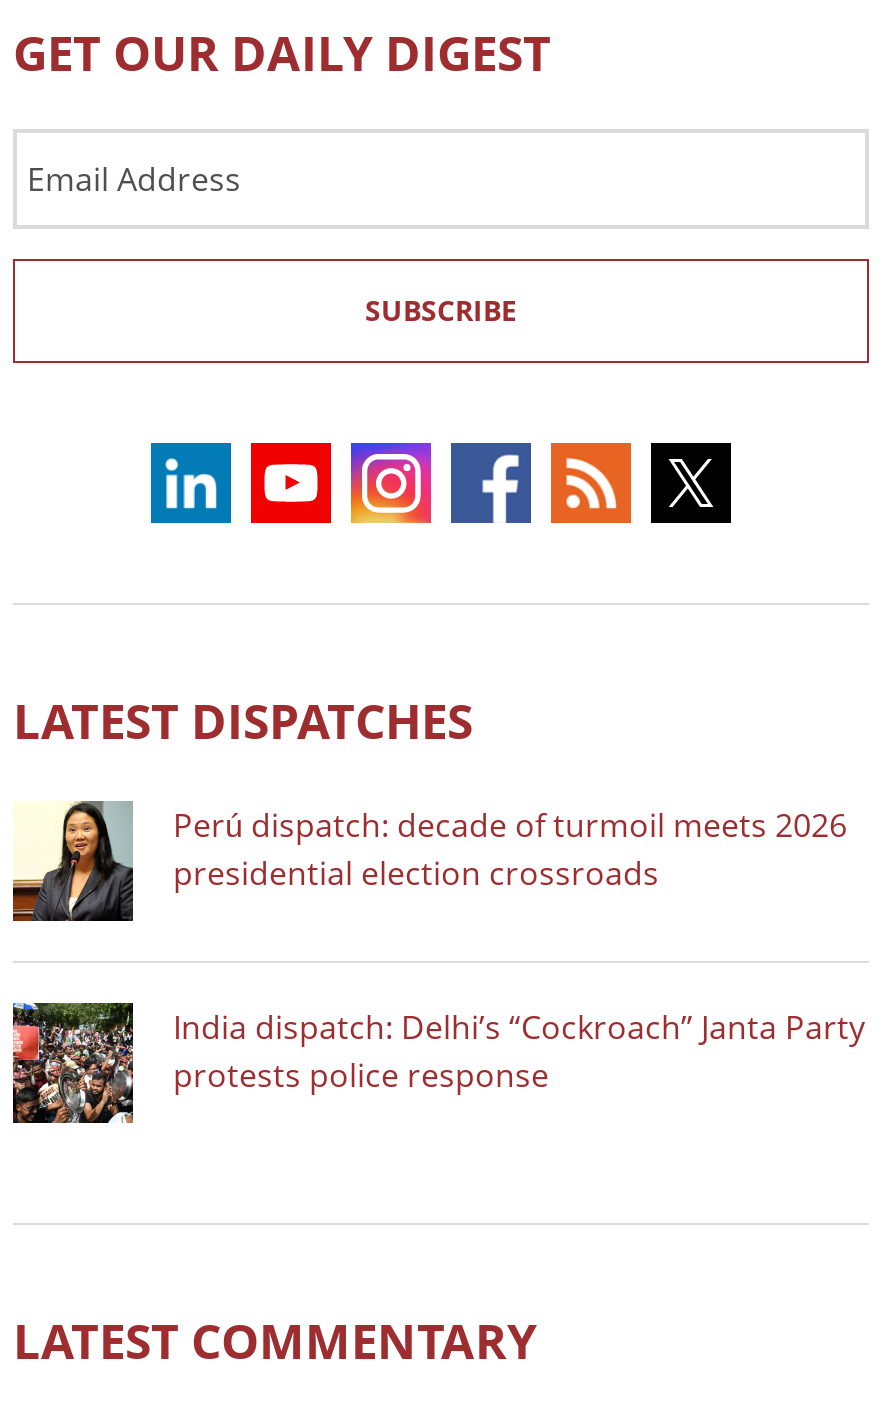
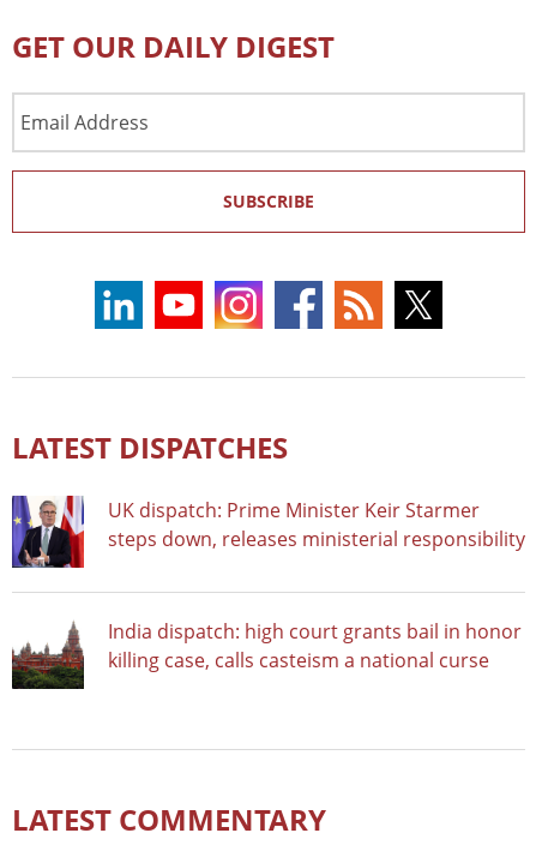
[11,799,847,923] [image] | Perú dispatch: decade of turmoil meets 2026 | presidential election crossroads -> [11,495,525,569] [image] | UK dispatch: Prime Minister Keir Starmer | steps down, releases ministerial responsibility
[11,1001,865,1125] [image] | India dispatch: Delhi’s “Cockroach” Janta Party | protests police response -> [12,617,522,690] [image] | India dispatch: high court grants bail in honor | killing case, calls casteism a national curse

